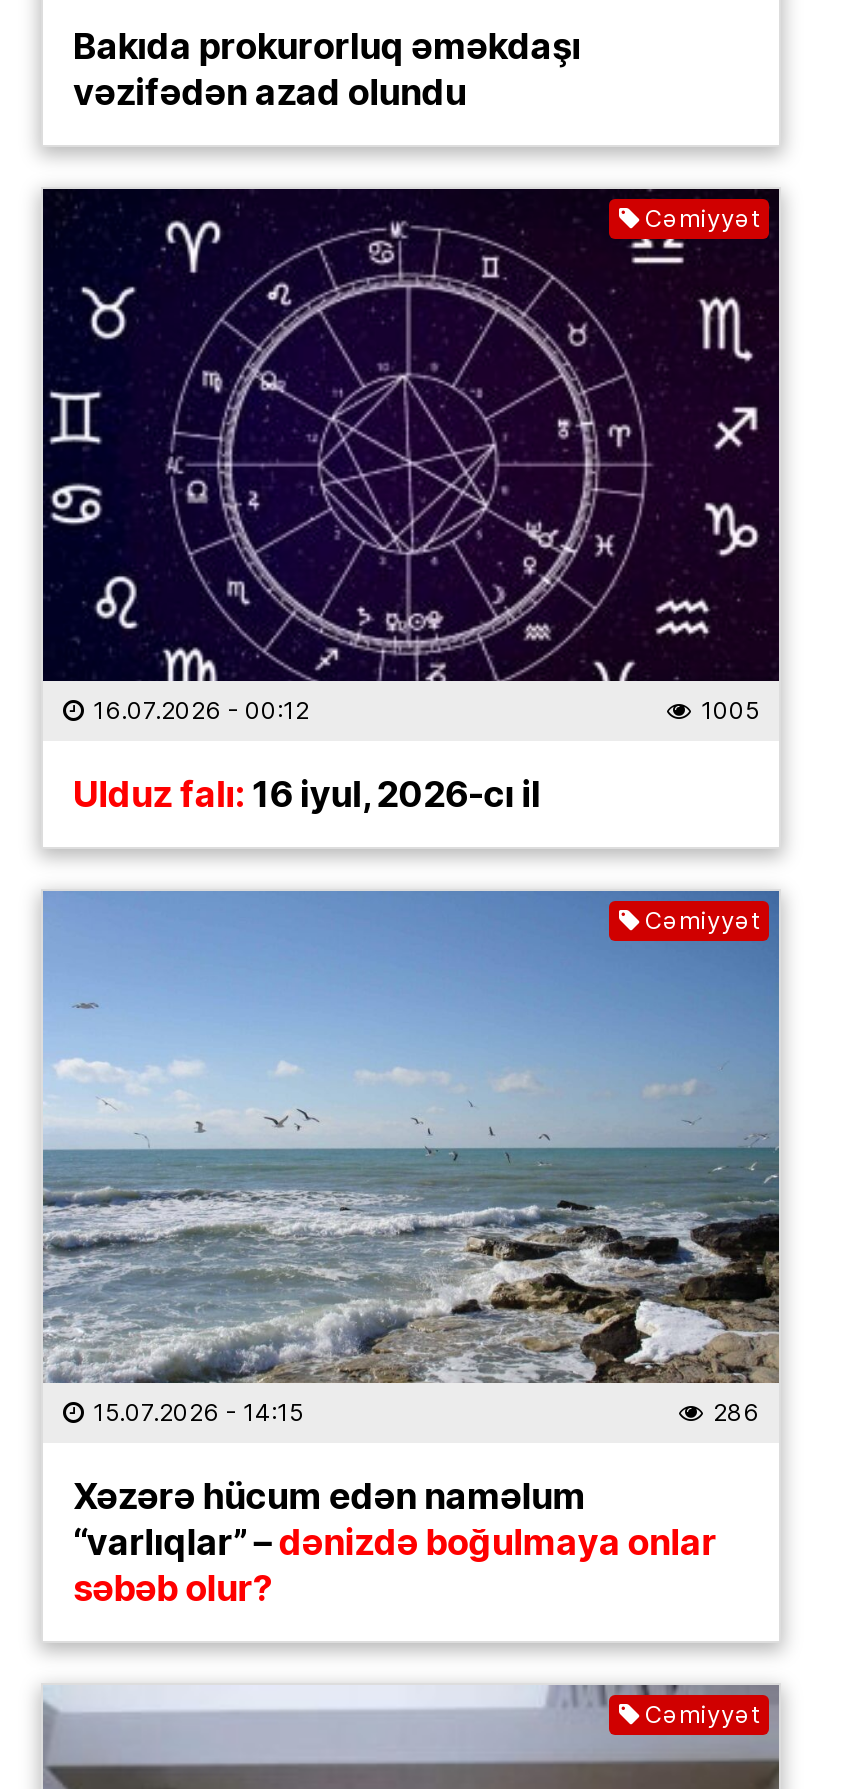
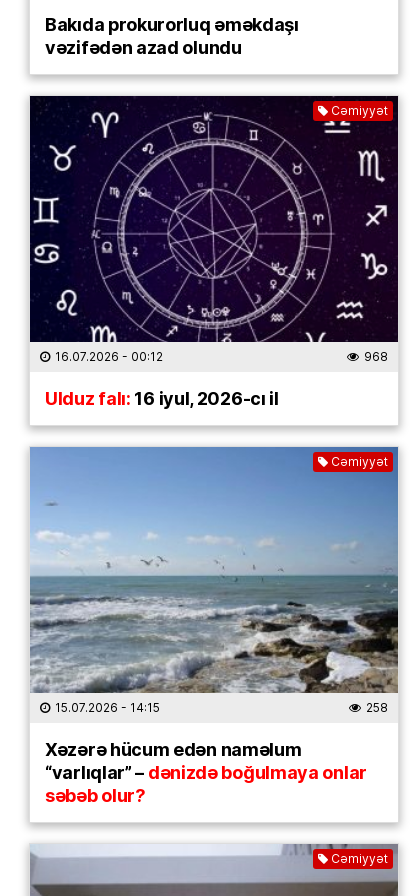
[701,693,759,727] 1005 -> [364,348,388,365] 968
[713,1395,759,1429] 286 -> [366,699,388,716] 258

